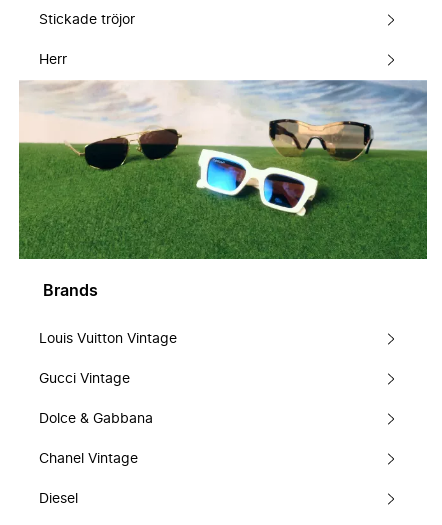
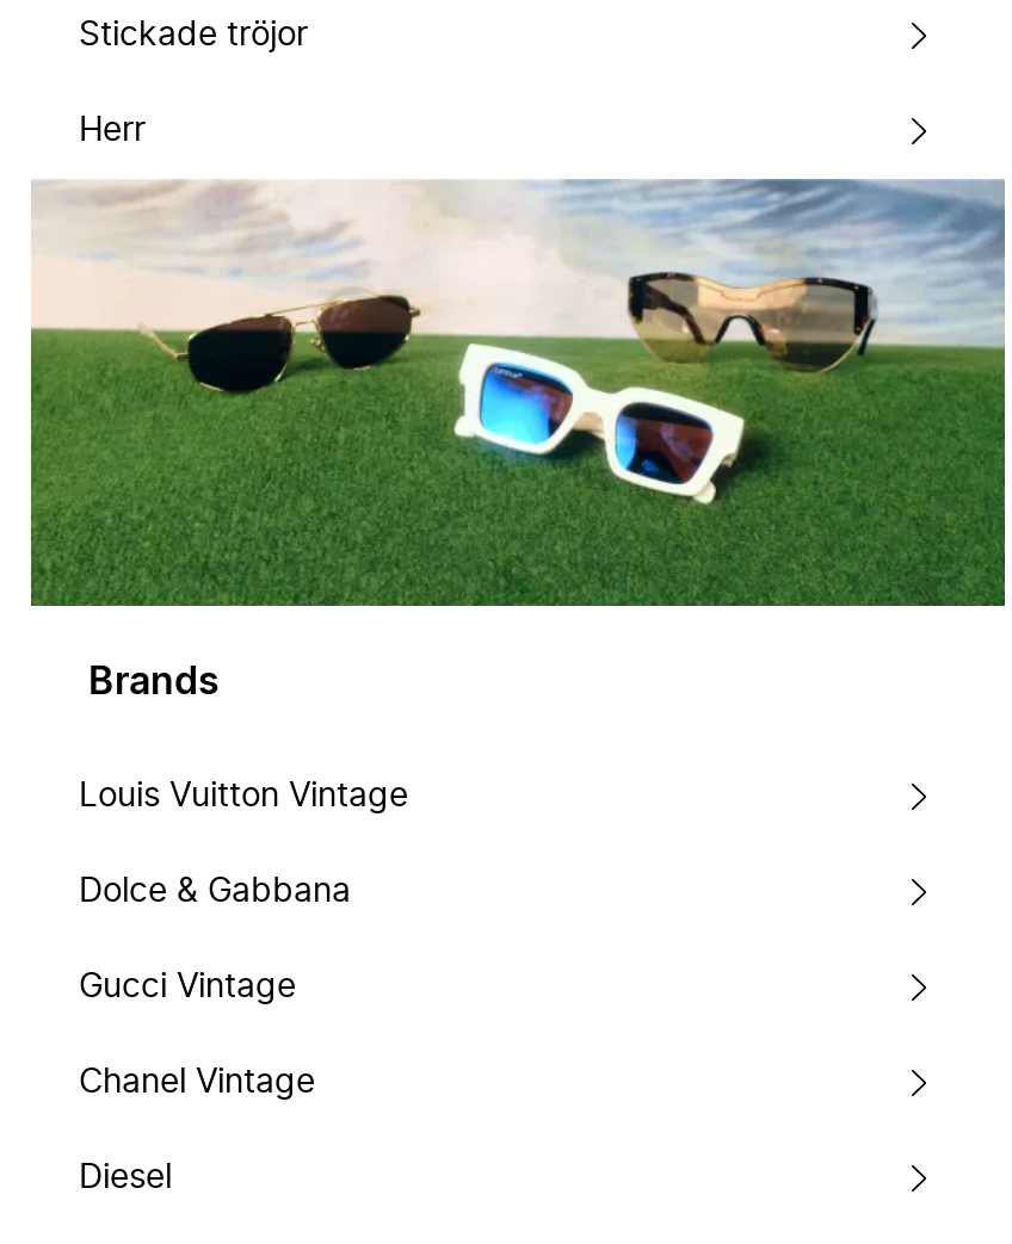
moved [39,371,130,385] -> [79,970,296,1003]: Gucci Vintage
moved [39,411,153,425] -> [79,874,351,908]: Dolce & Gabbana

